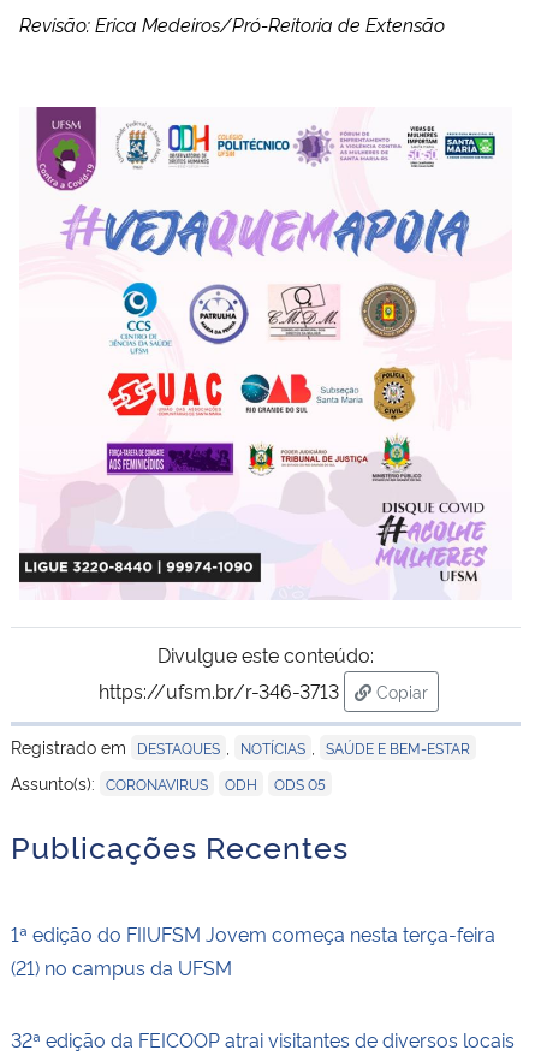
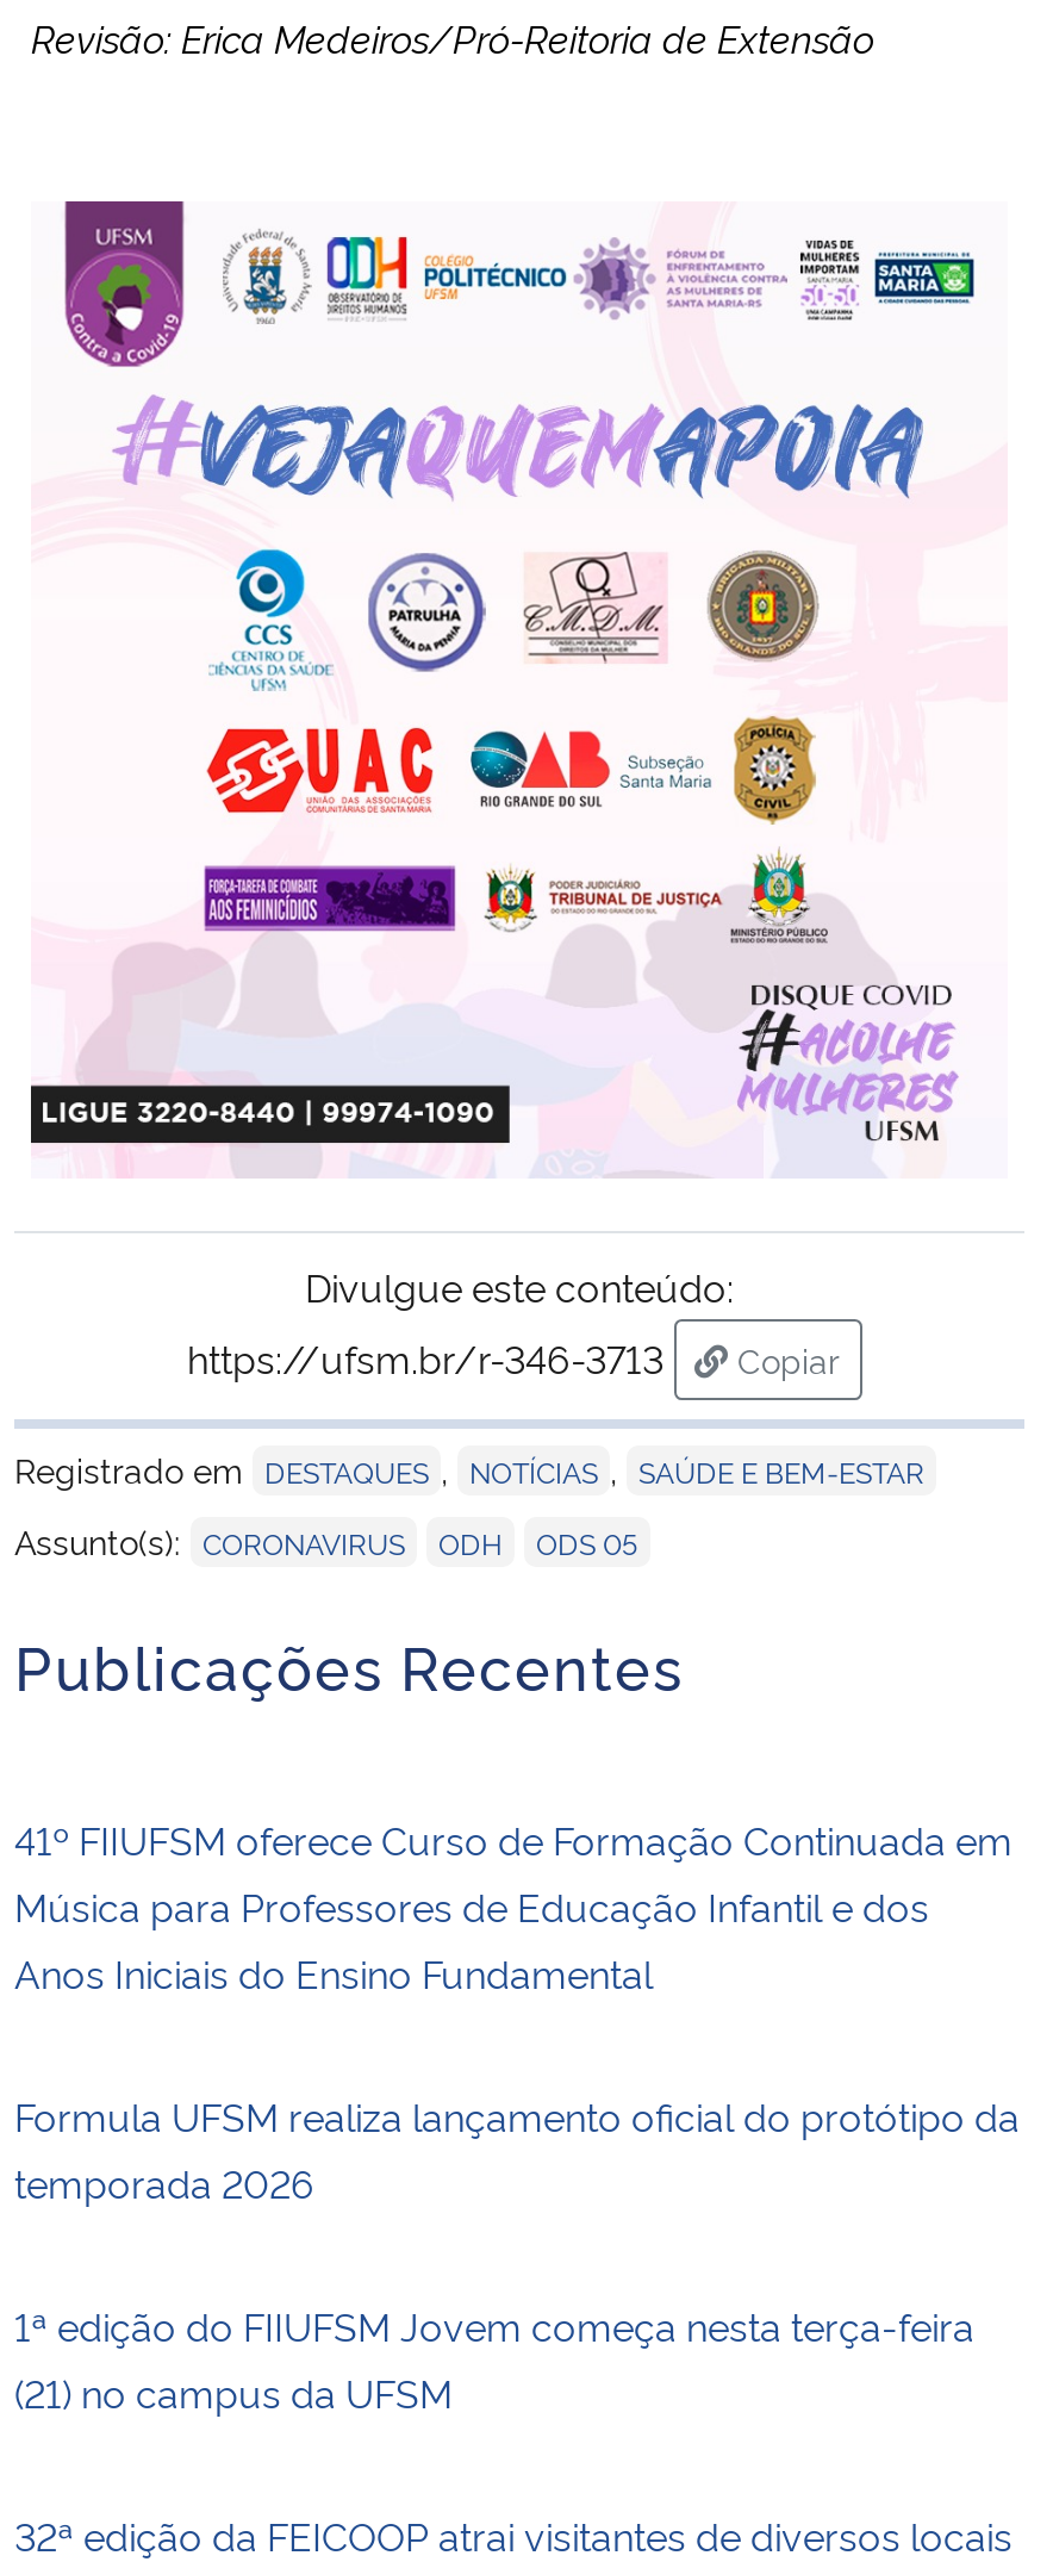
none -> [14,1812,1020,2207] 41º FIIUFSM oferece Curso de Formação Continuada em | Música para Professores de Educação Infantil e dos | Anos Iniciais do Ensino Fundamental | Formula UFSM realiza lançamento oficial do protótipo da | temporada 2026

